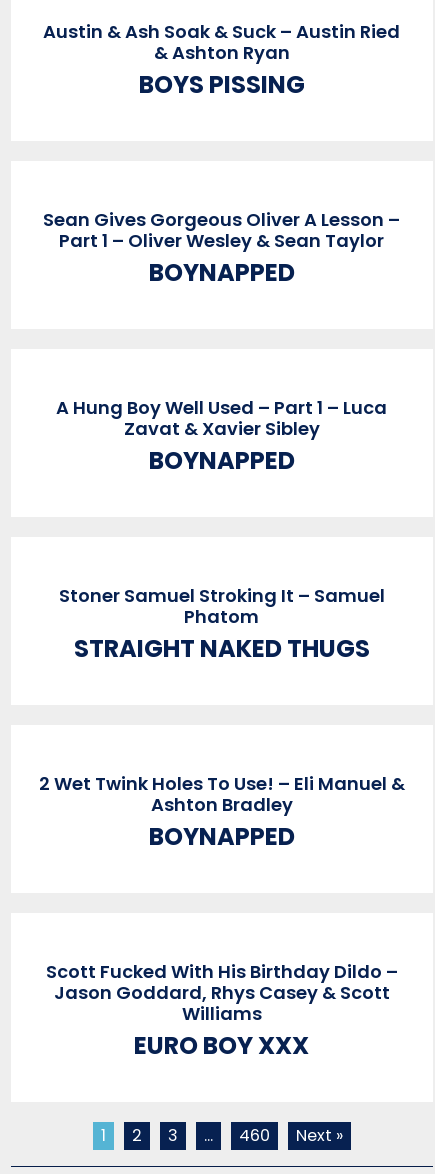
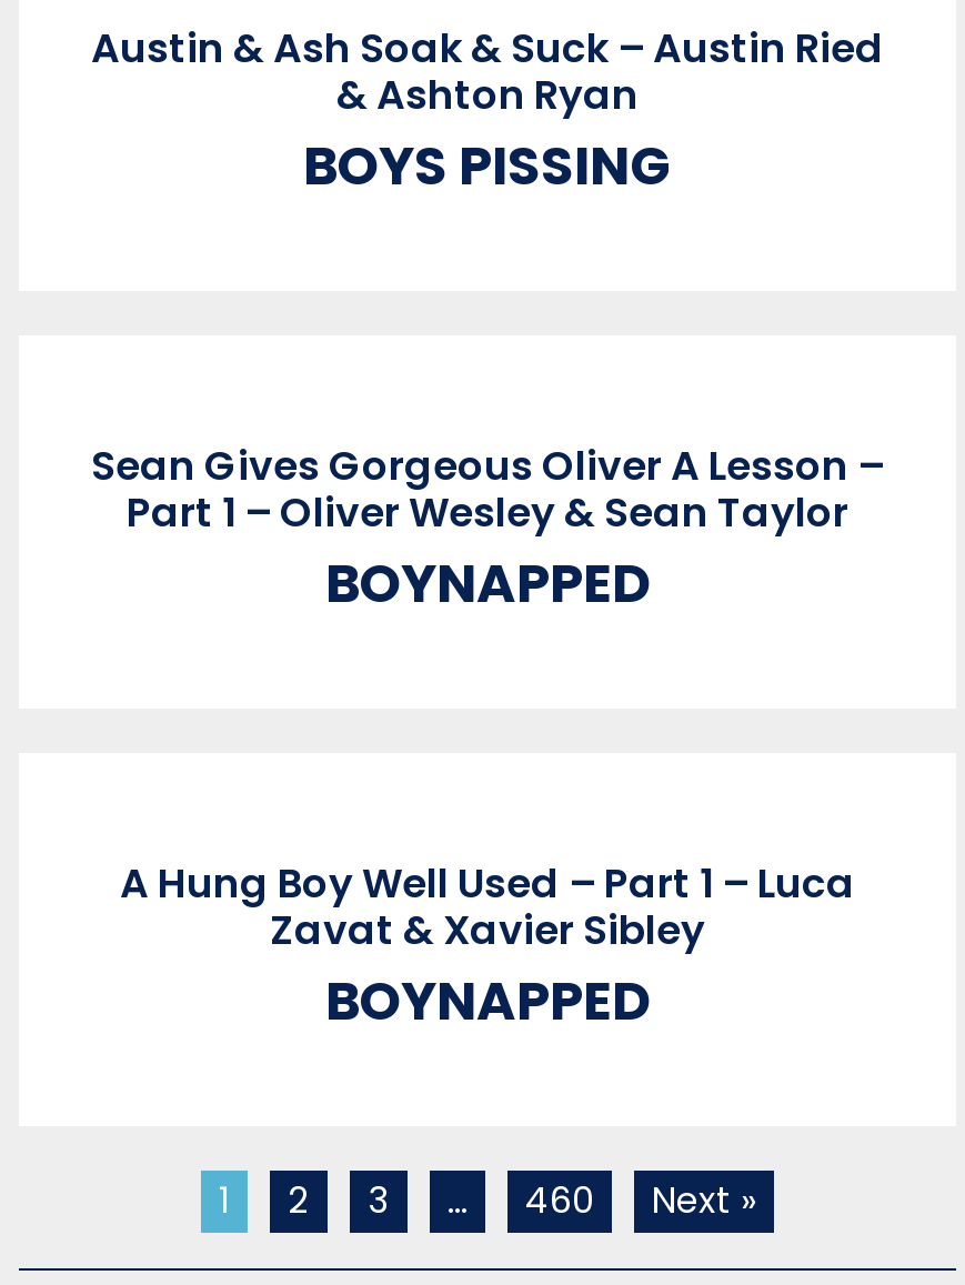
[59,583,385,665] Stoner Samuel Stroking It – Samuel | Phatom | STRAIGHT NAKED THUGS -> none
[39,771,405,853] 2 Wet Twink Holes To Use! – Eli Manuel & | Ashton Bradley | BOYNAPPED -> none
[46,959,398,1062] Scott Fucked With His Birthday Dildo – | Jason Goddard, Rhys Casey & Scott | Williams | EURO BOY XXX -> none

